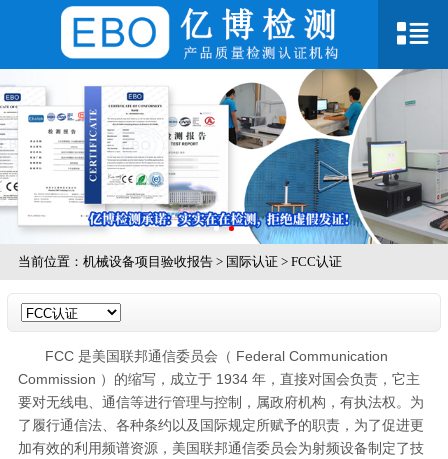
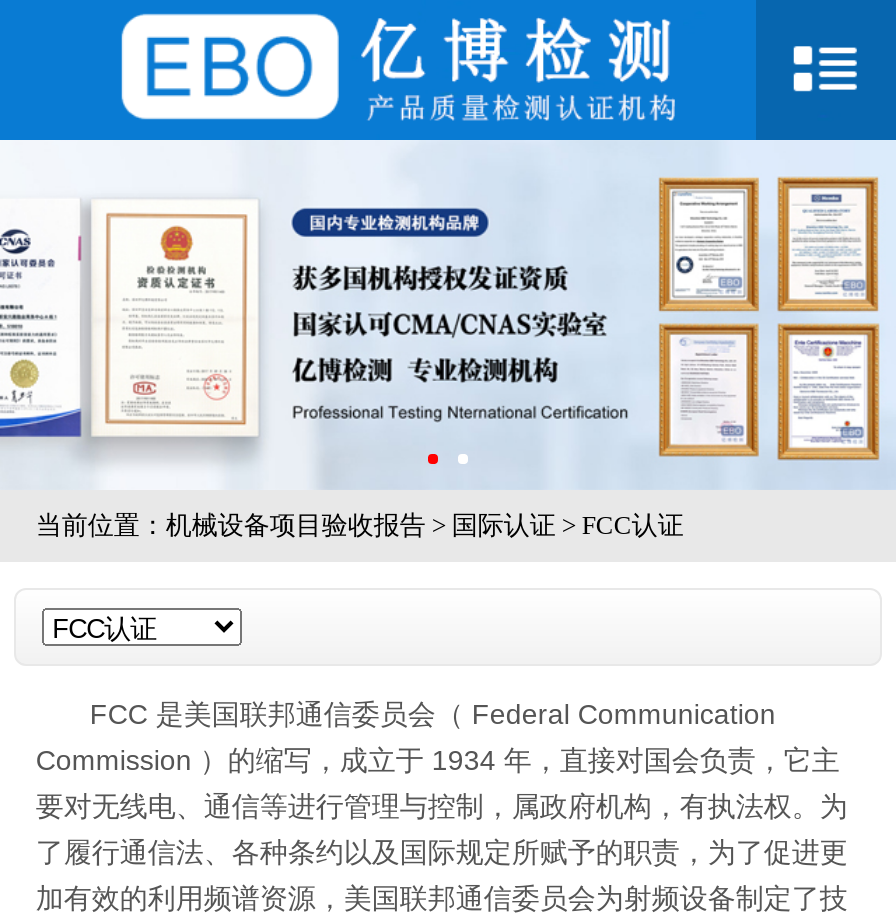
[3,68,445,245] [image] -> [6,138,890,490] [image]

